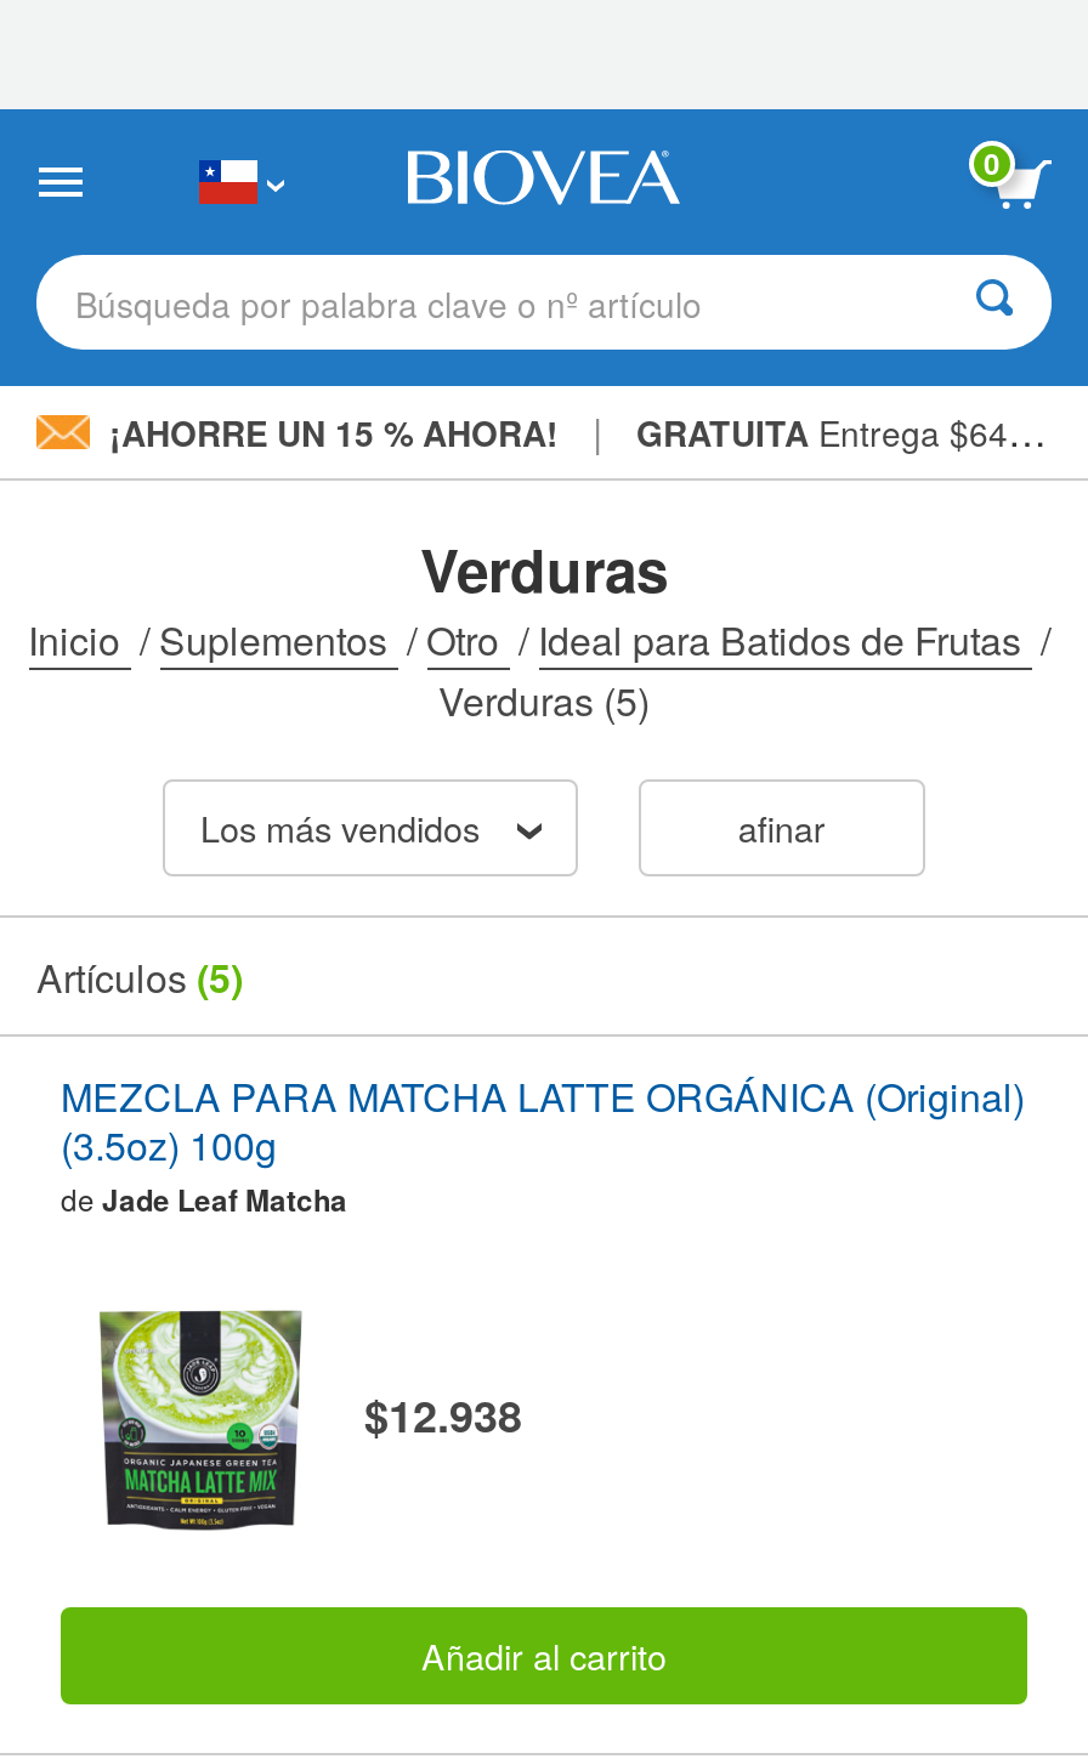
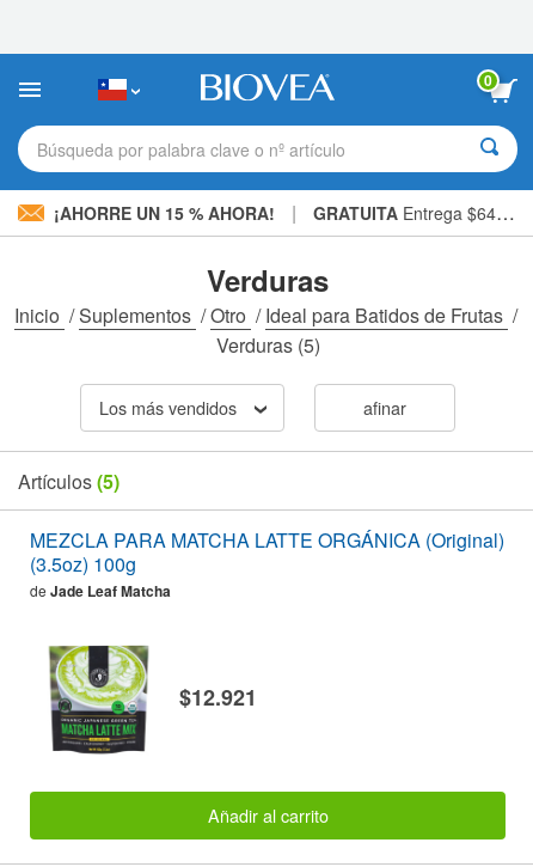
[364,1383,522,1446] $12.938 -> [179,681,257,712] $12.921

